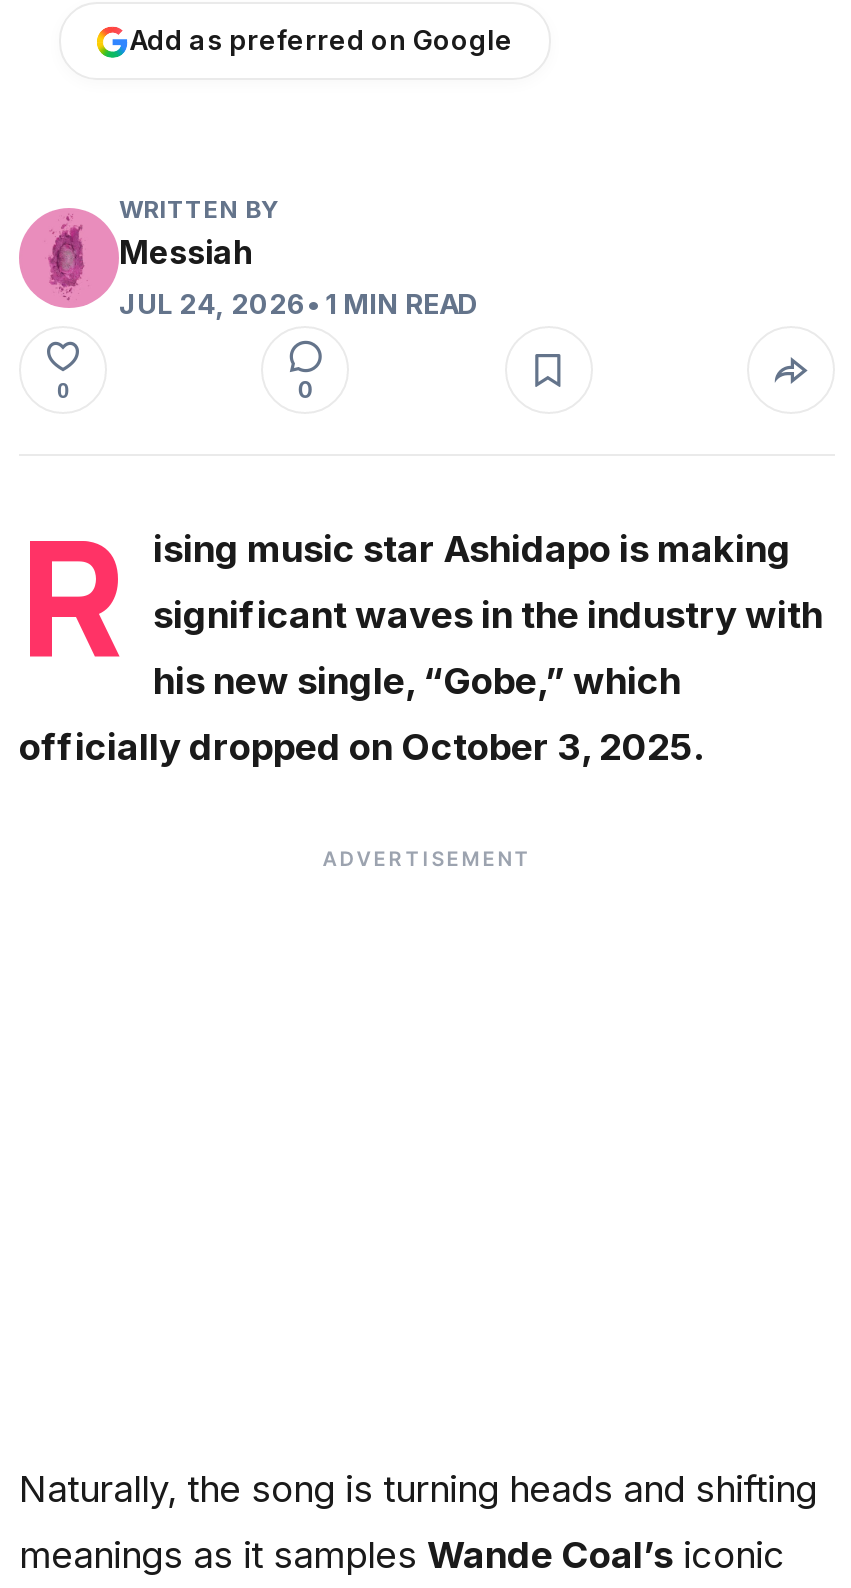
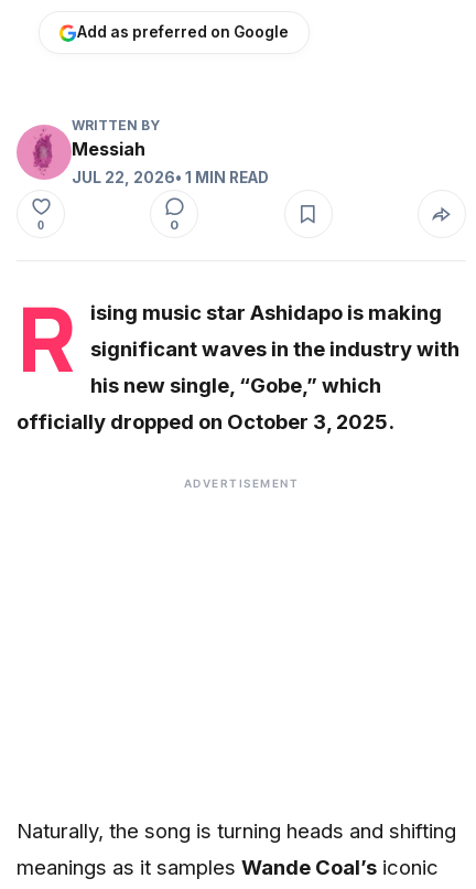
[119,288,477,320] JUL 24, 2026 • 1 MIN READ -> [72,169,269,187] JUL 22, 2026 • 1 MIN READ

